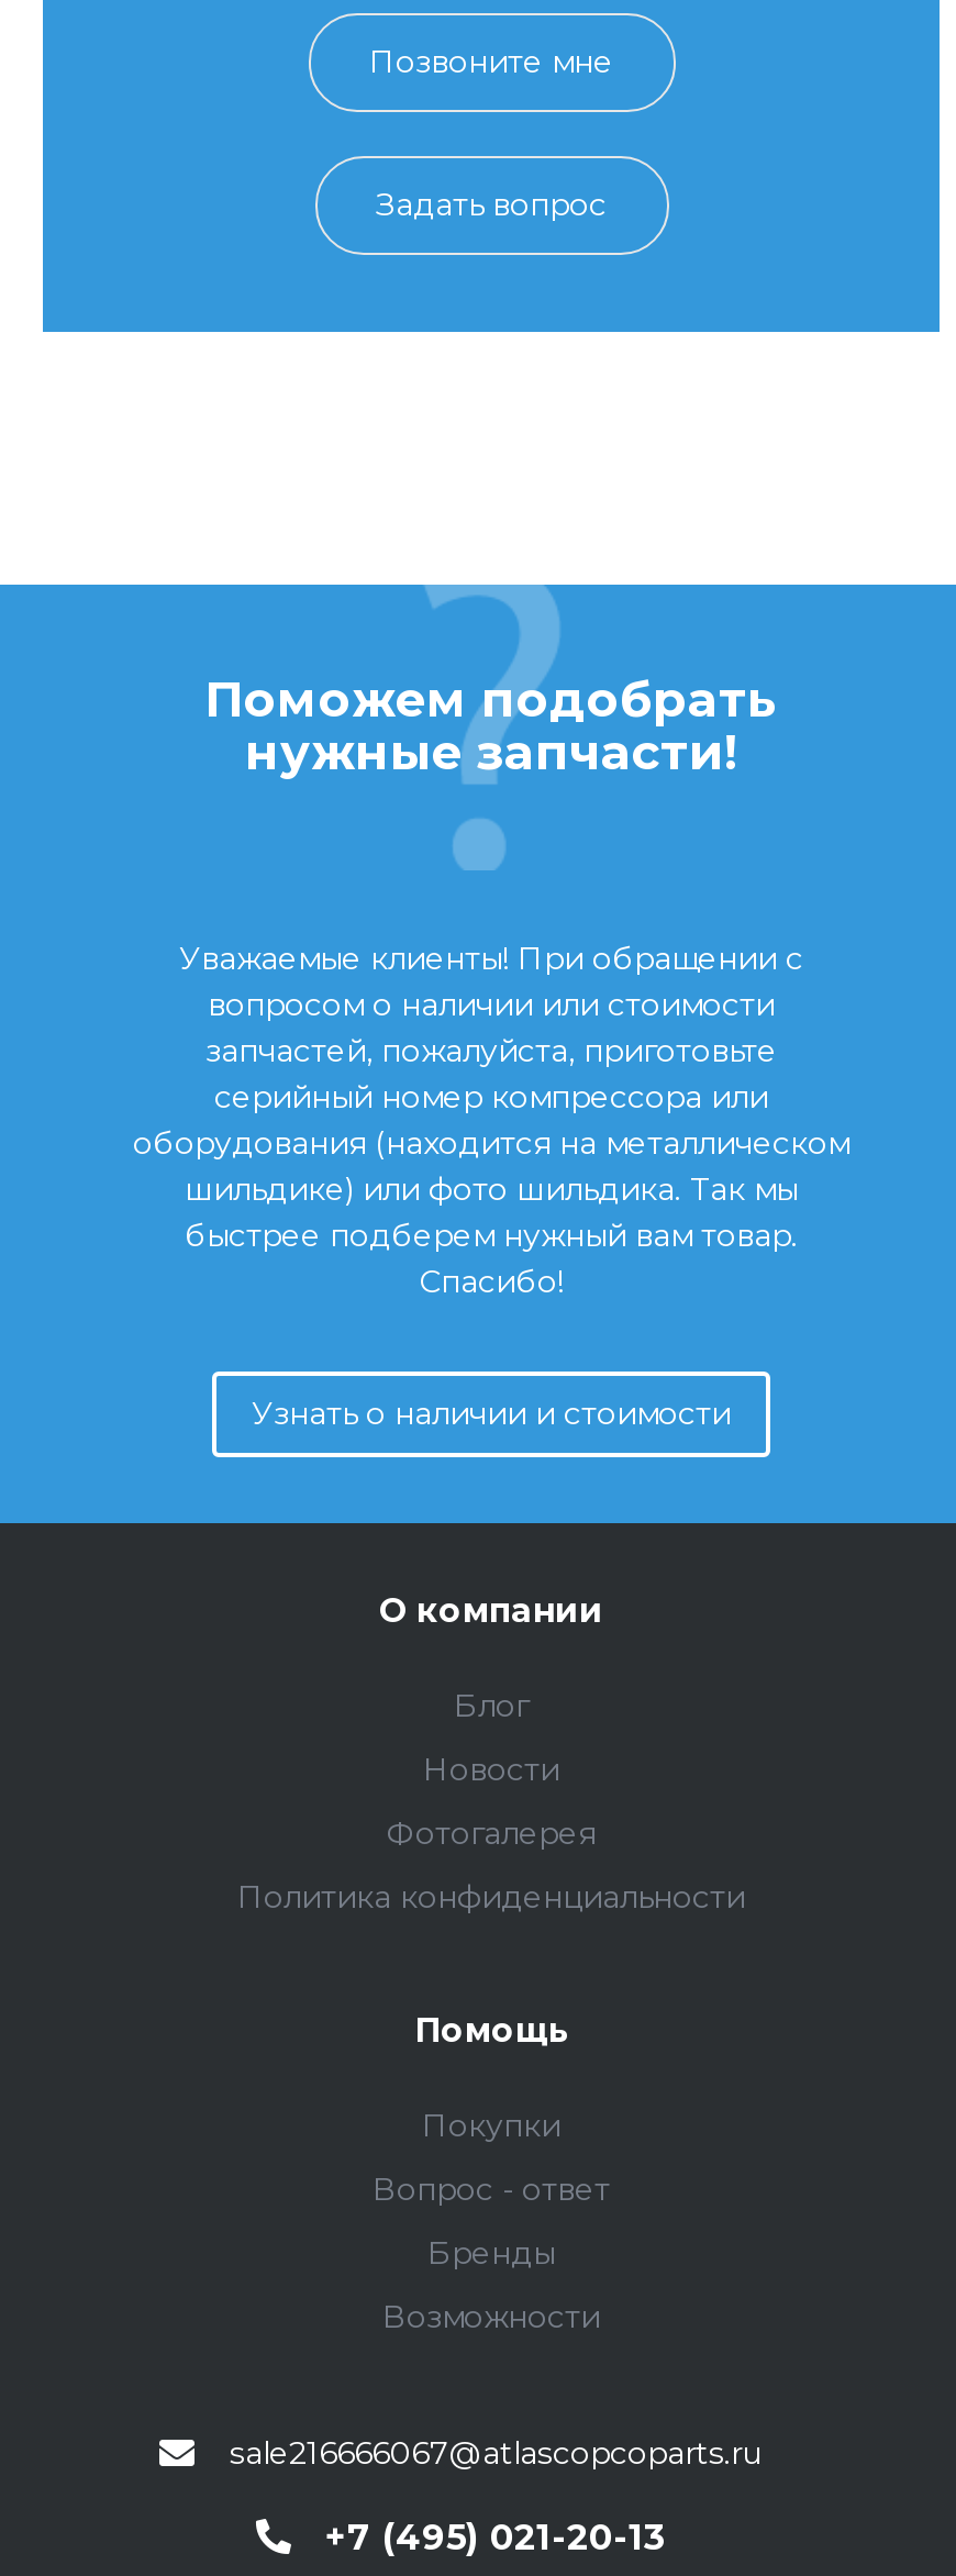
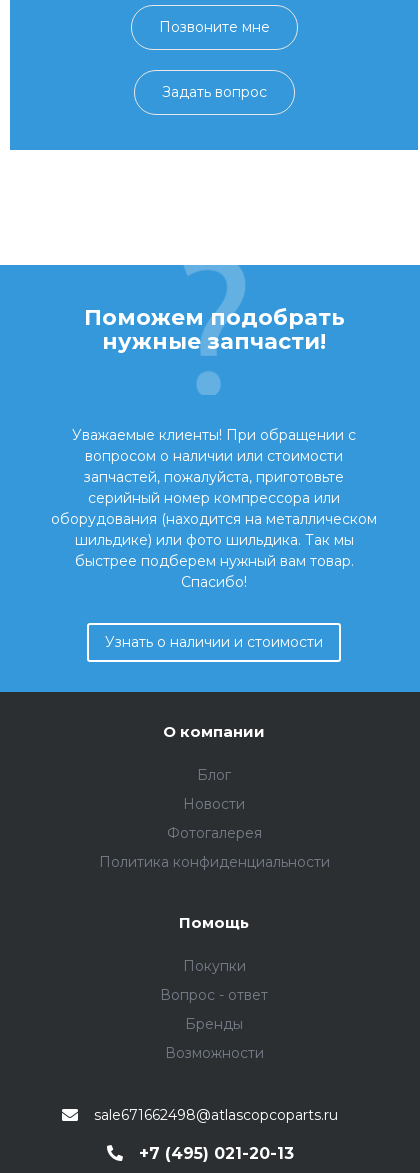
[230,2432,762,2472] sale216666067@atlascopcoparts.ru -> [94,1106,338,1124] sale671662498@atlascopcoparts.ru

